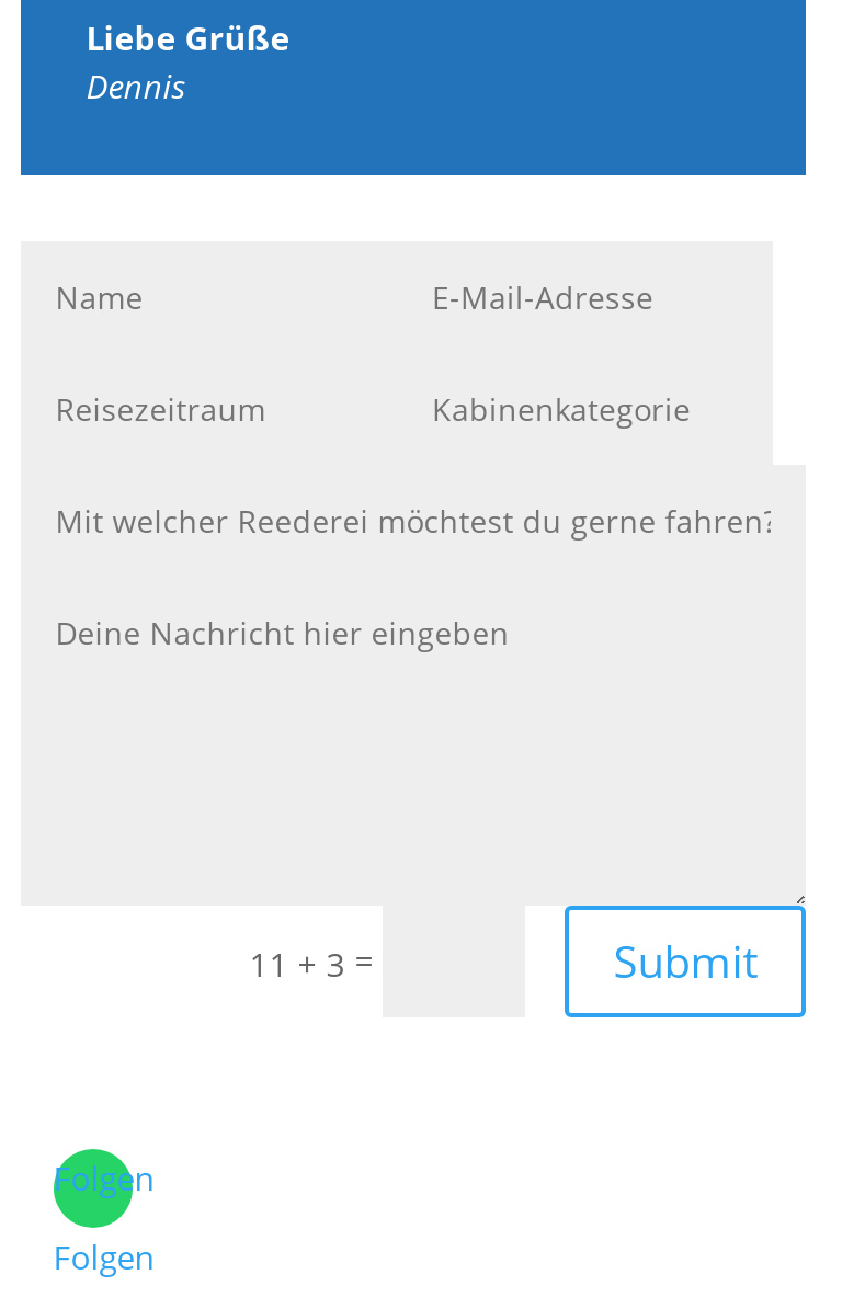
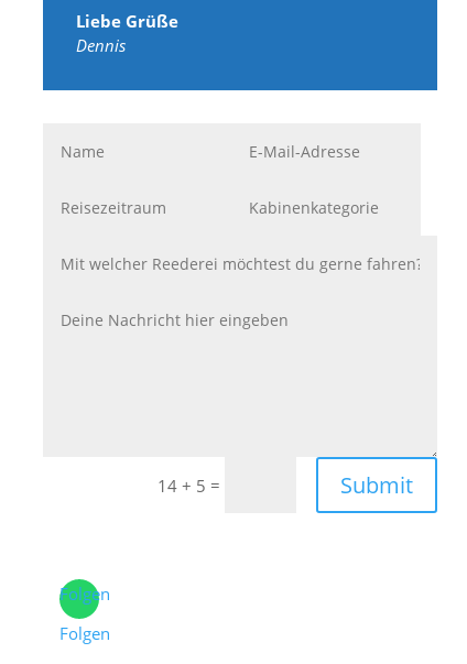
[249,940,383,987] 11 + 3 = -> [158,474,225,498] 14 + 5 =

